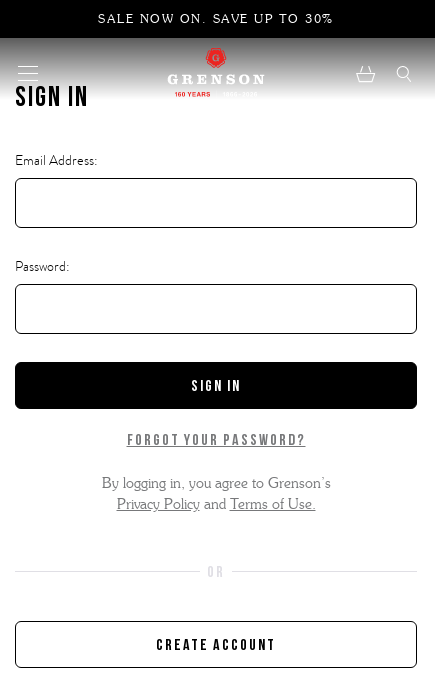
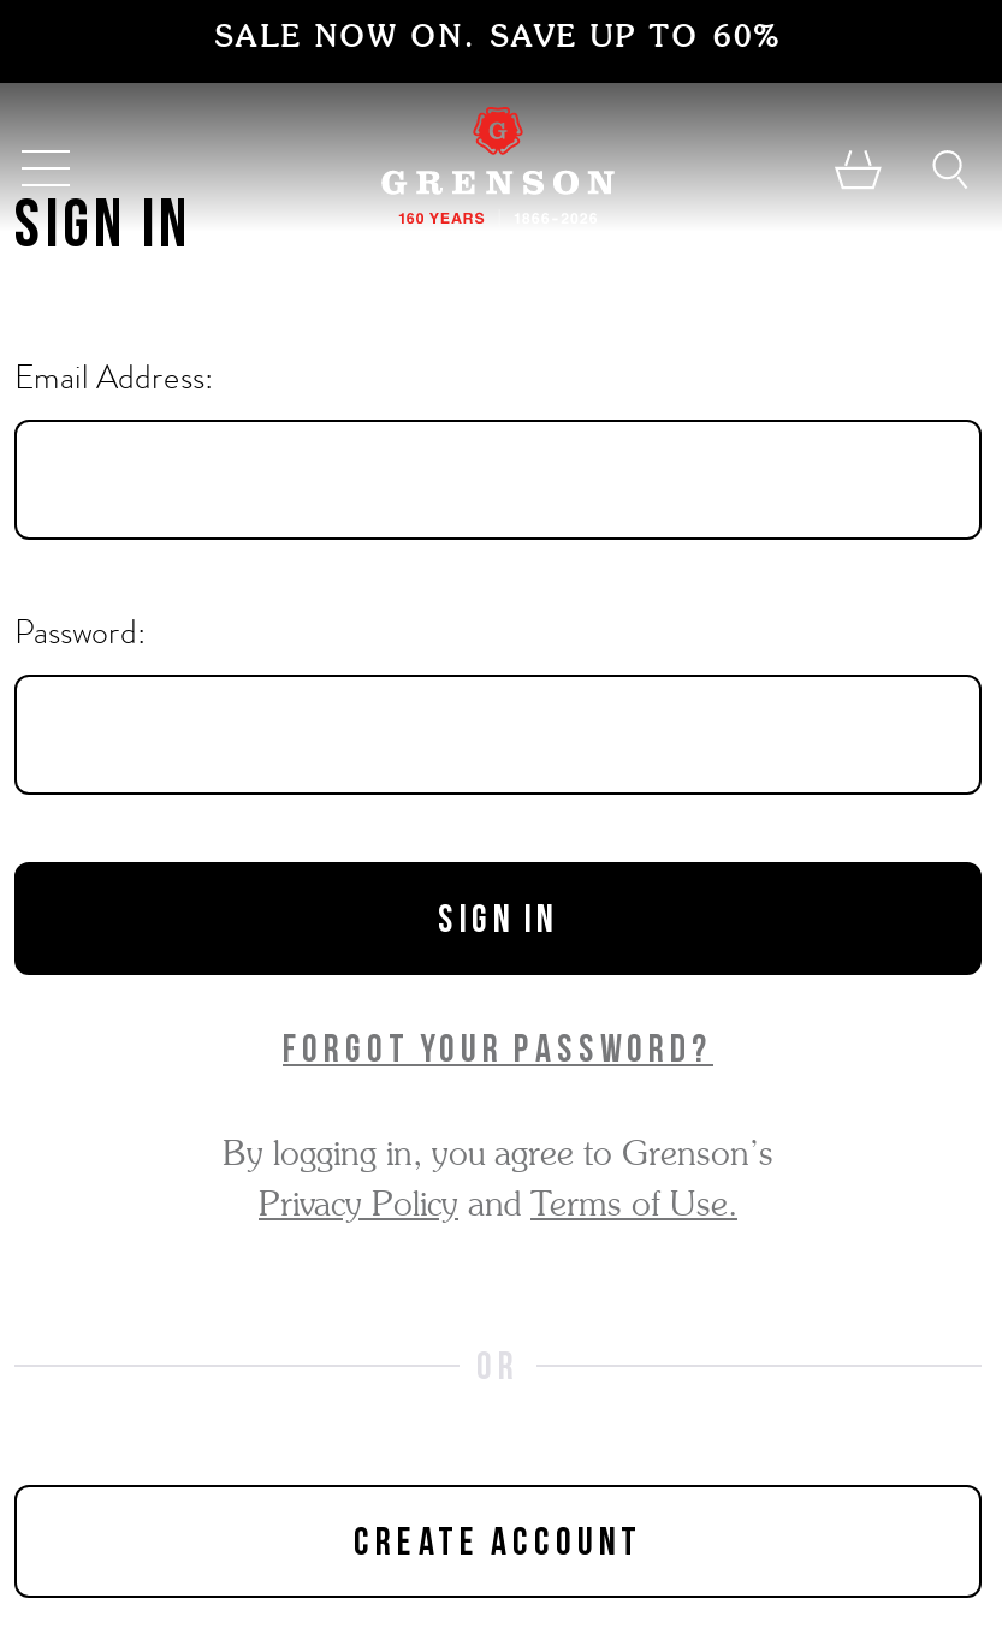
[98,11,334,26] SALE NOW ON. SAVE UP TO 30% -> [215,18,781,54] SALE NOW ON. SAVE UP TO 60%

